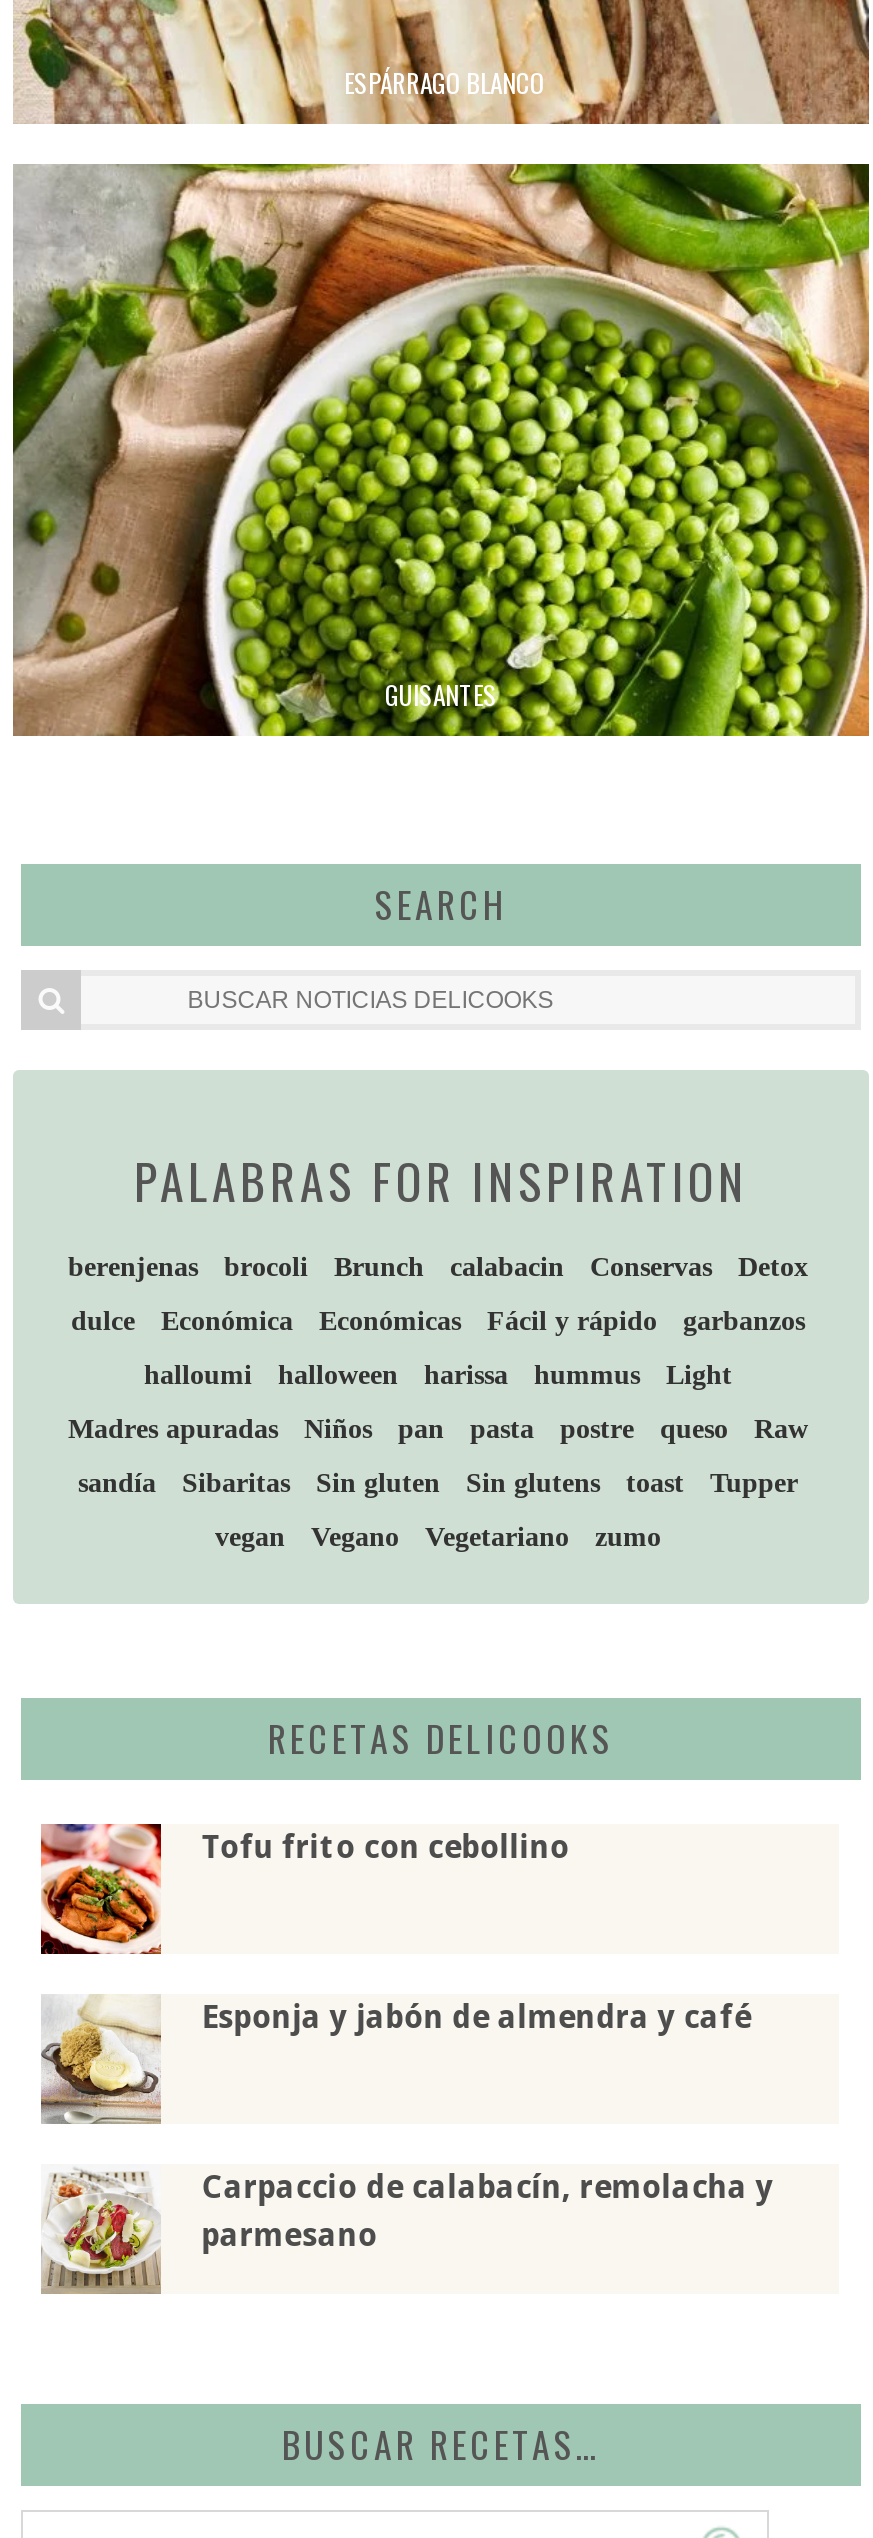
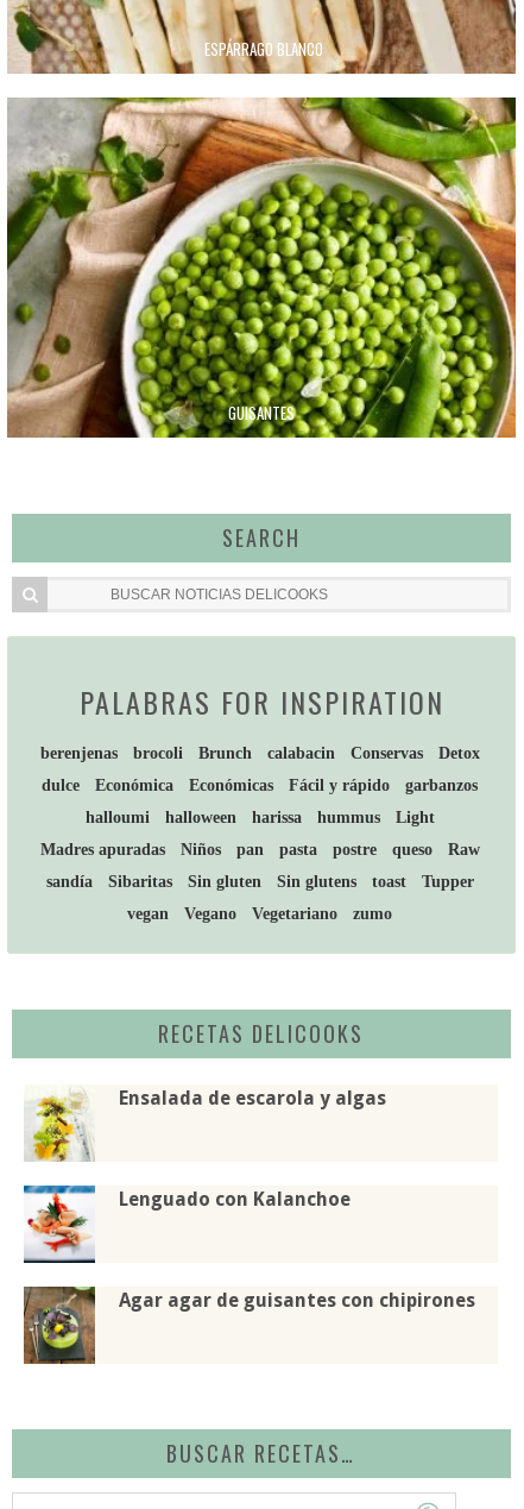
[39,1822,570,1956] [image] | Tofu frito con cebollino -> [24,1084,387,1162] [image] | Ensalada de escarola y algas
[41,1994,752,2124] [image] | Esponja y jabón de almendra y café -> [23,1184,351,1264] [image] | Lenguado con Kalanchoe
[41,2164,774,2292] [image] | Carpaccio de calabacín, remolacha y | parmesano -> [23,1285,476,1364] [image] | Agar agar de guisantes con chipirones

